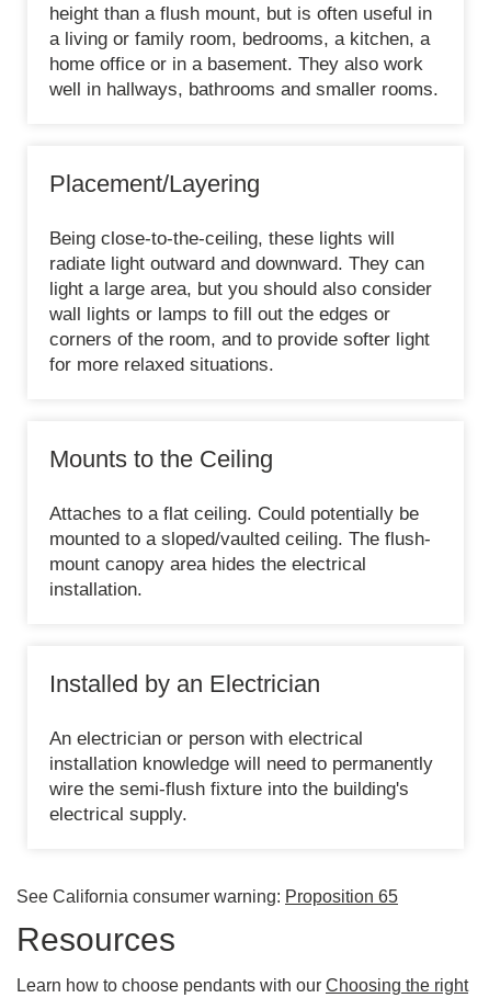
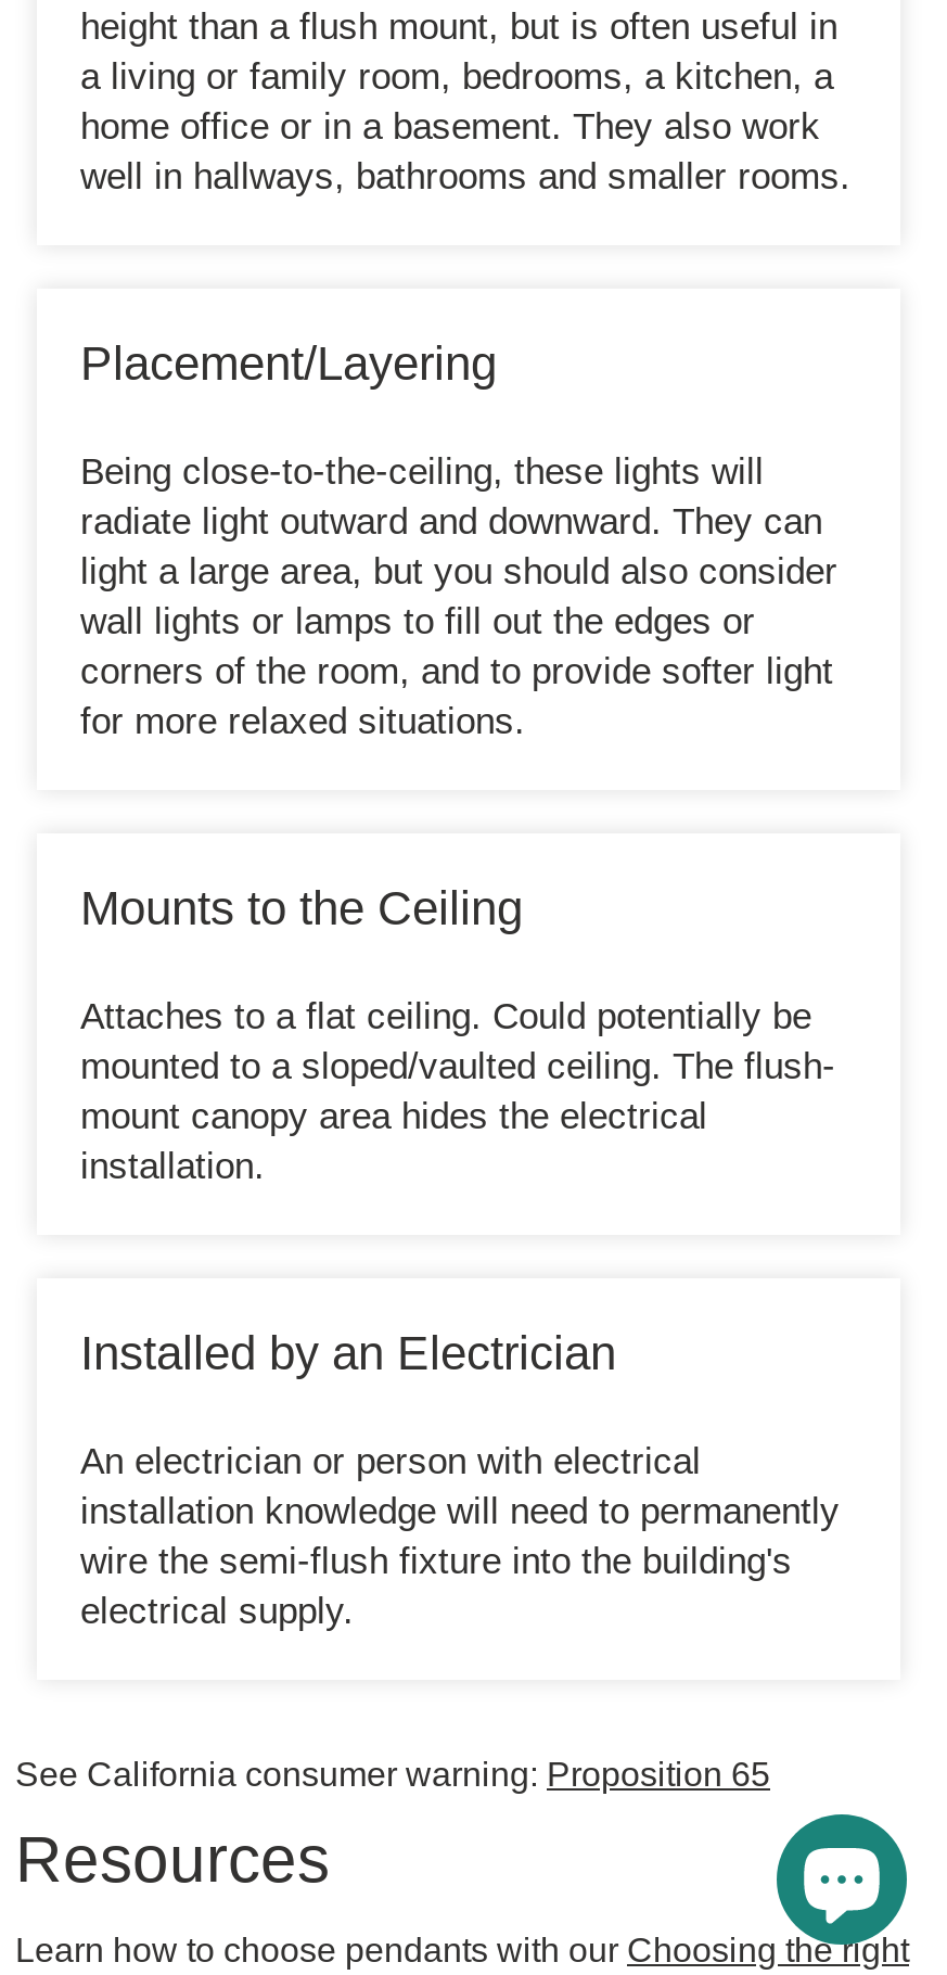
none -> [775,1812,909,1927] [image]

